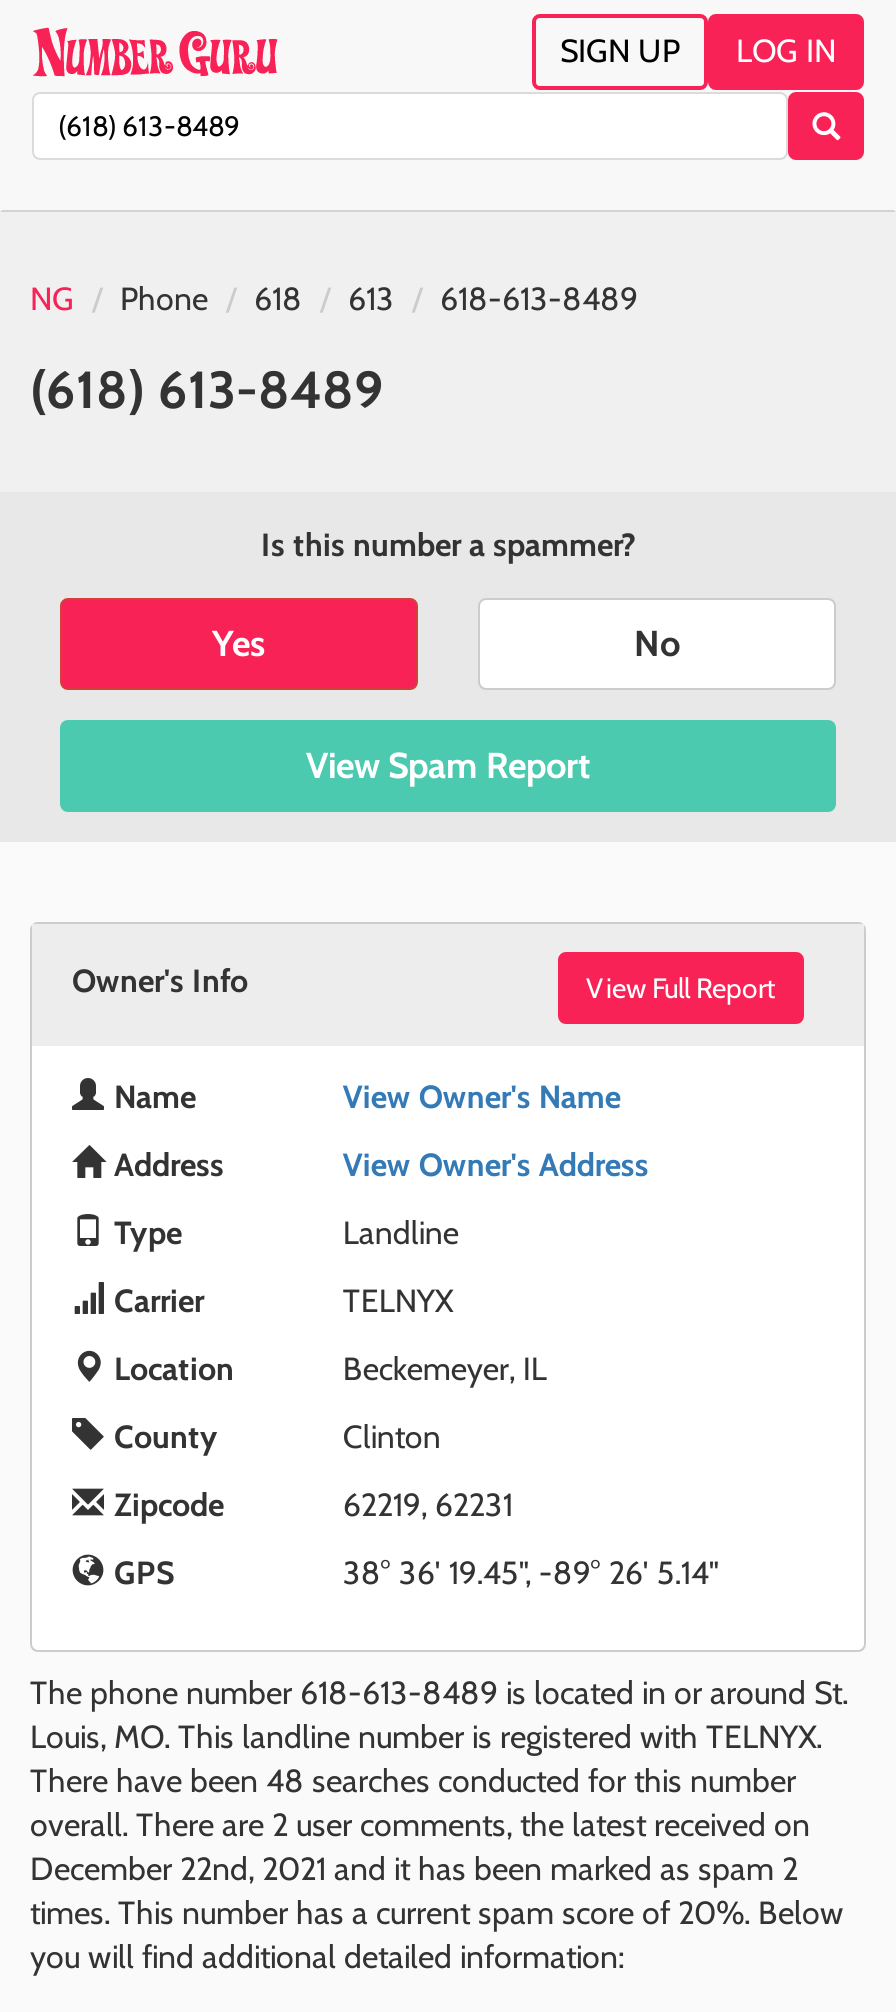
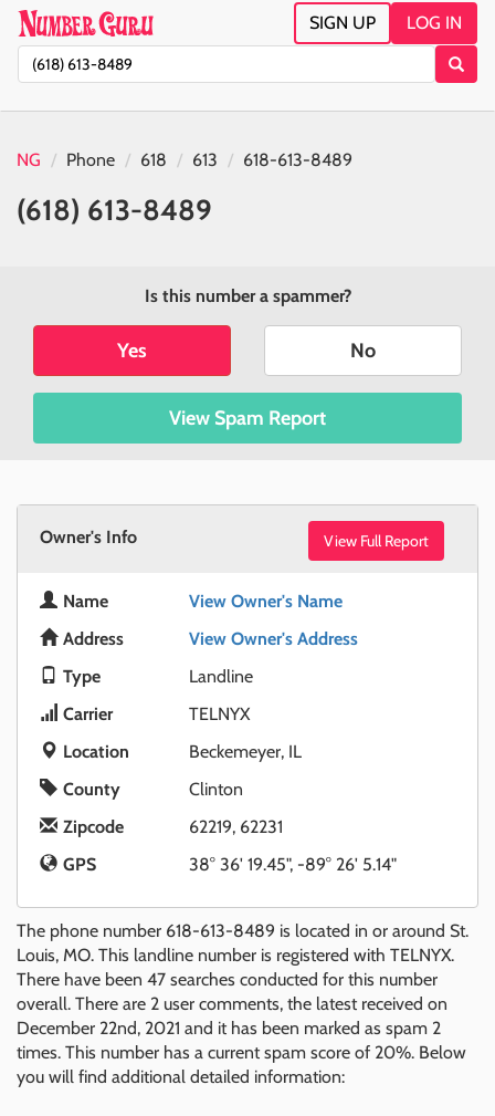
[30,1762,796,1800] There have been 48 searches conducted for this number -> [17,969,438,990] There have been 47 searches conducted for this number

